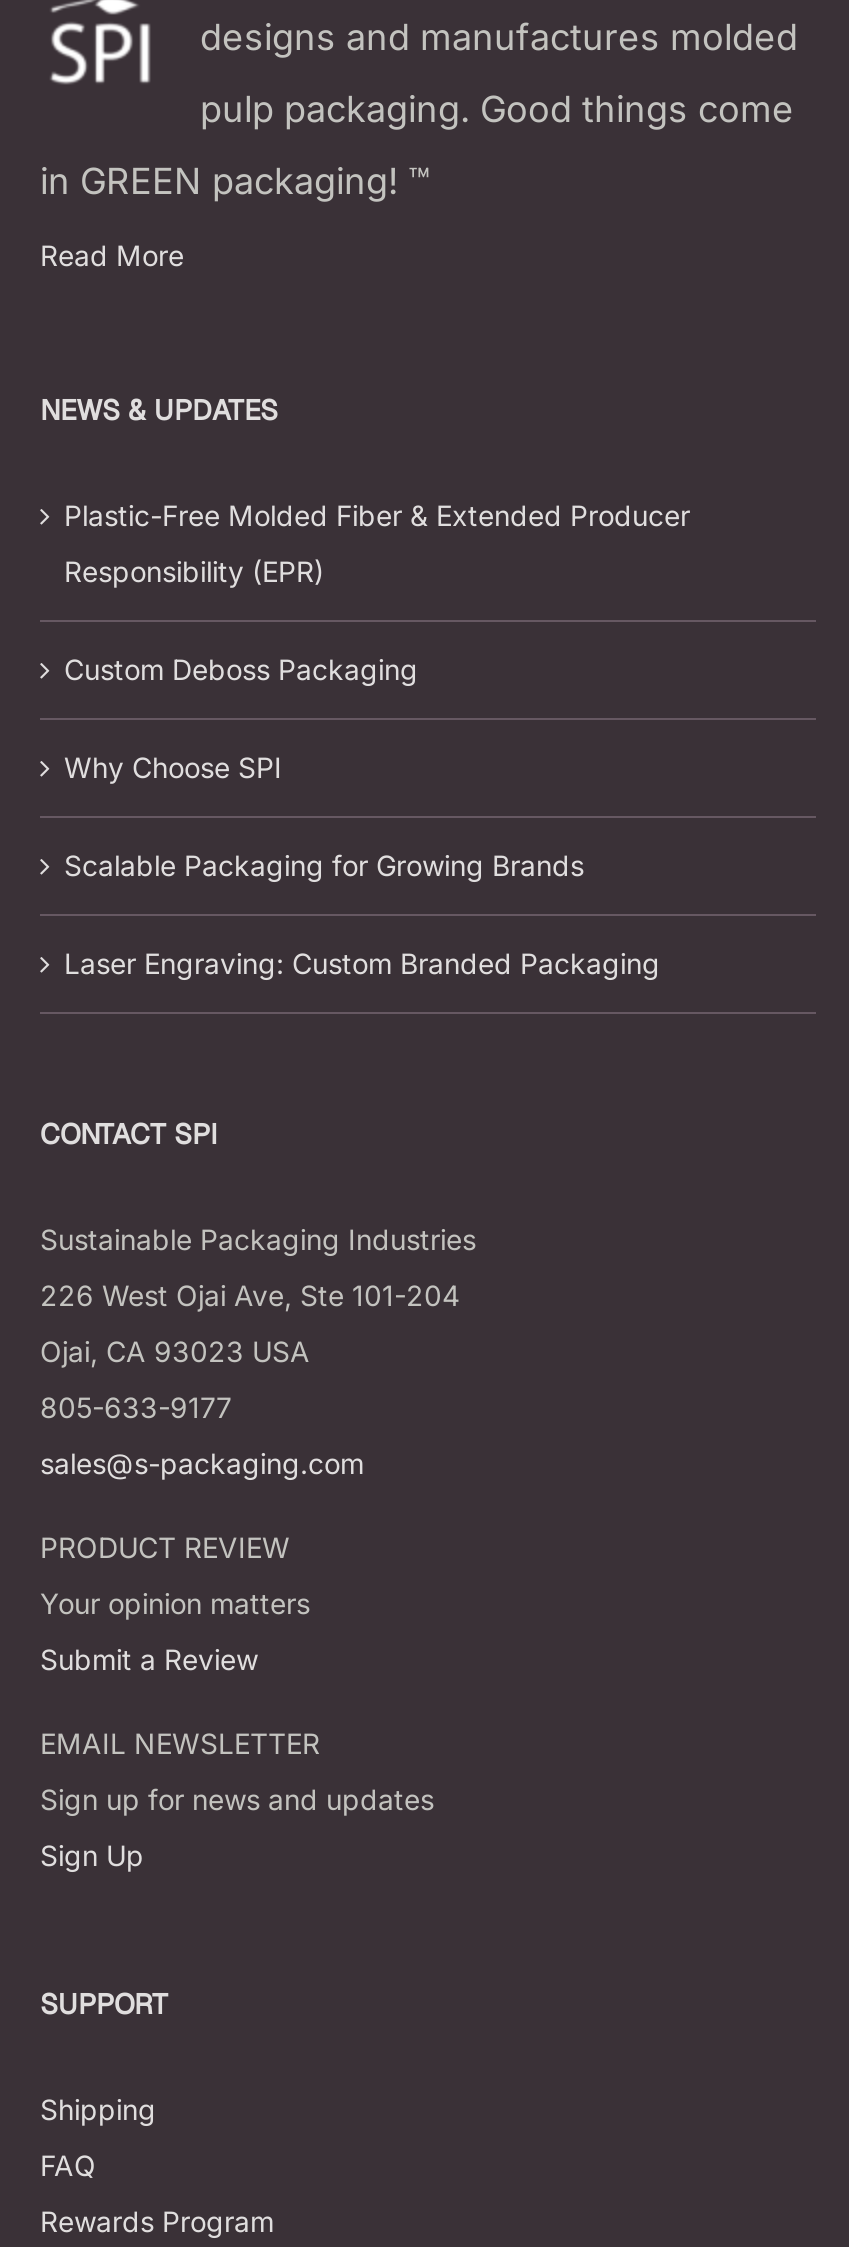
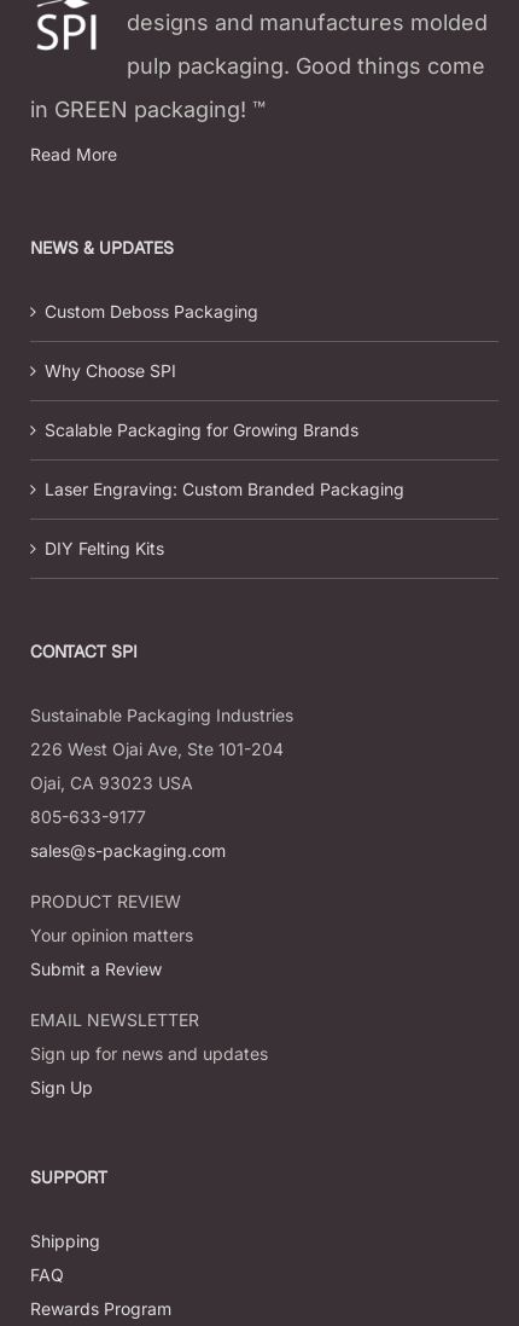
[64,498,690,588] Plastic-Free Molded Fiber & Extended Producer | Responsibility (EPR) -> none
moved [64,652,660,980] -> [45,301,404,499]: Custom Deboss Packaging | Why Choose SPI | Scalable Packaging for Growing Brands | Laser Engraving: Custom Branded Packaging
none -> [45,538,164,558] DIY Felting Kits

